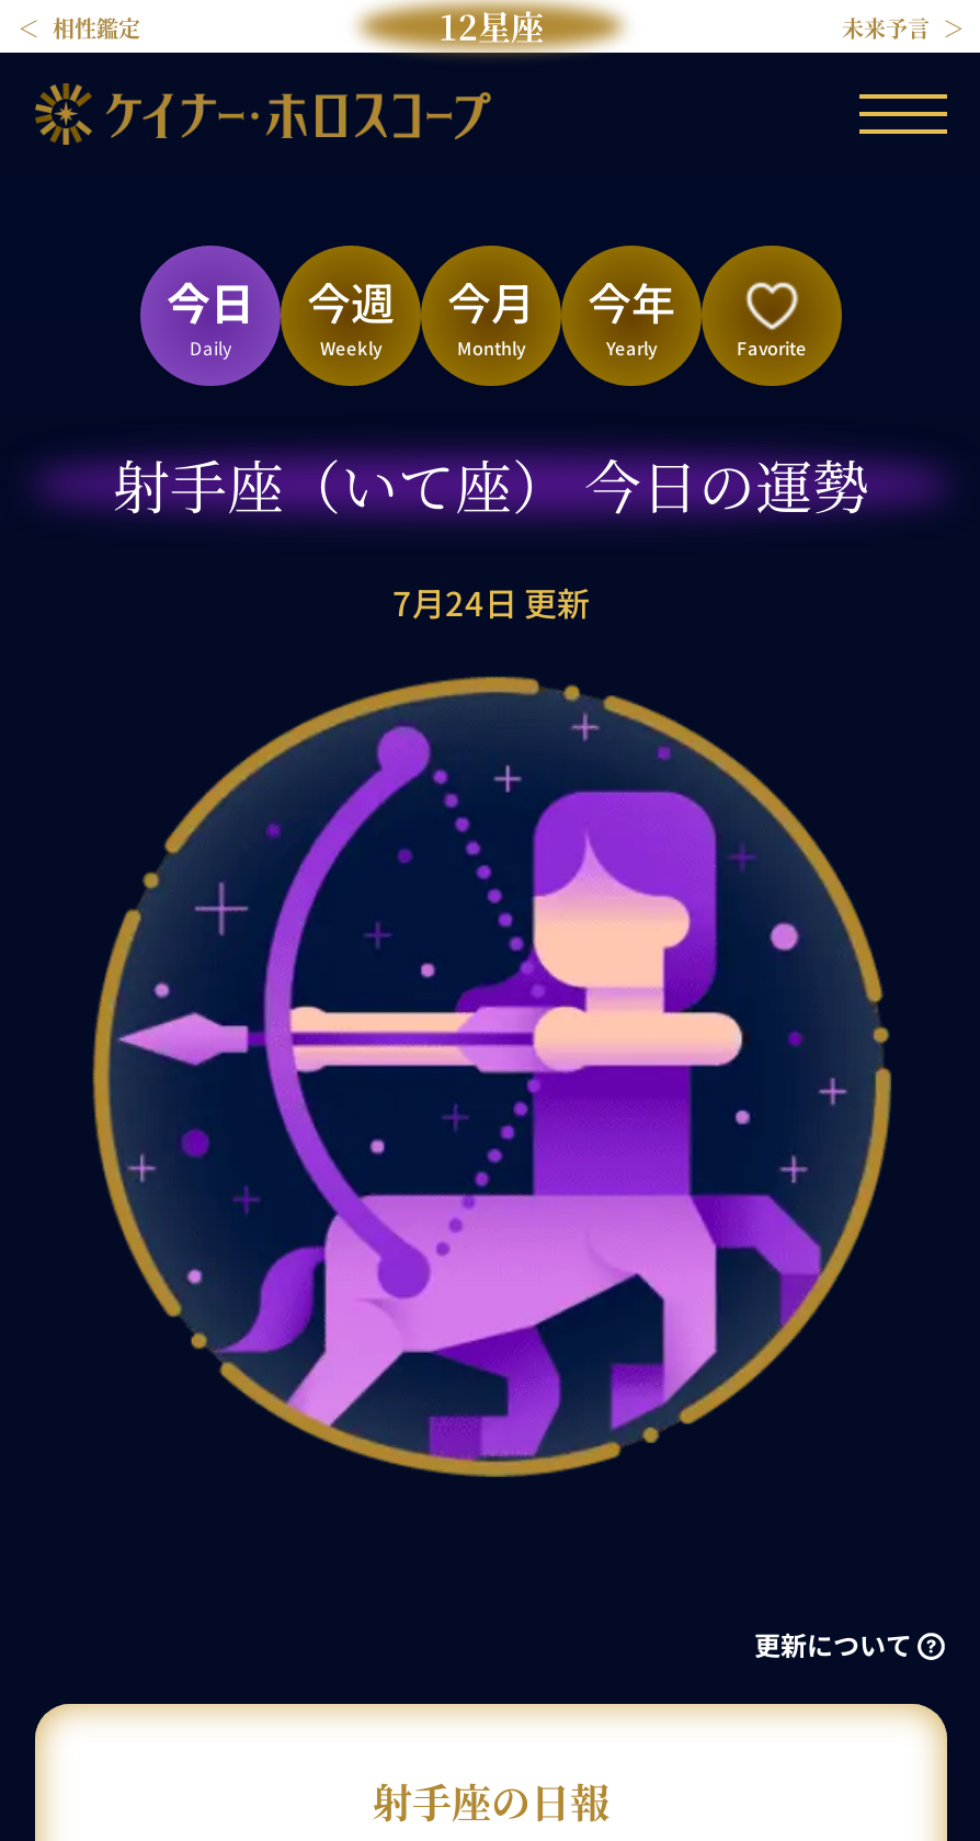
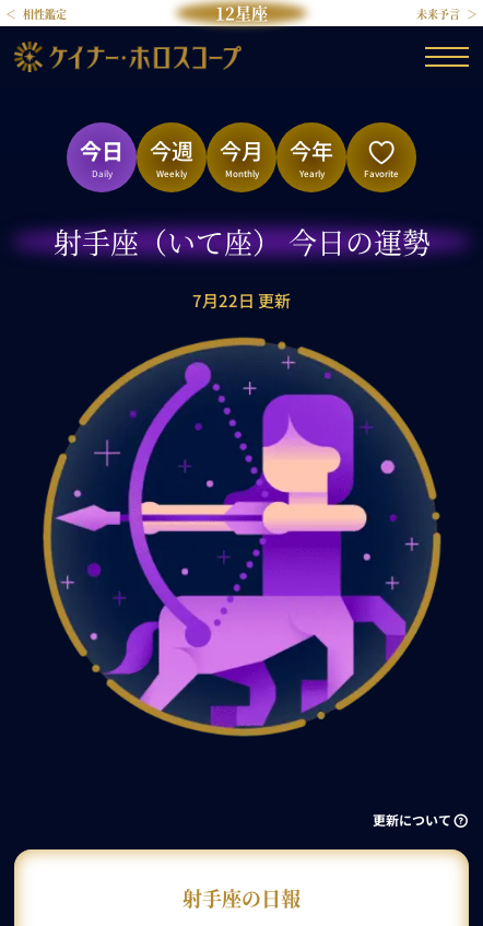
[392,579,590,625] 7月24日 更新 -> [192,289,291,312] 7月22日 更新

